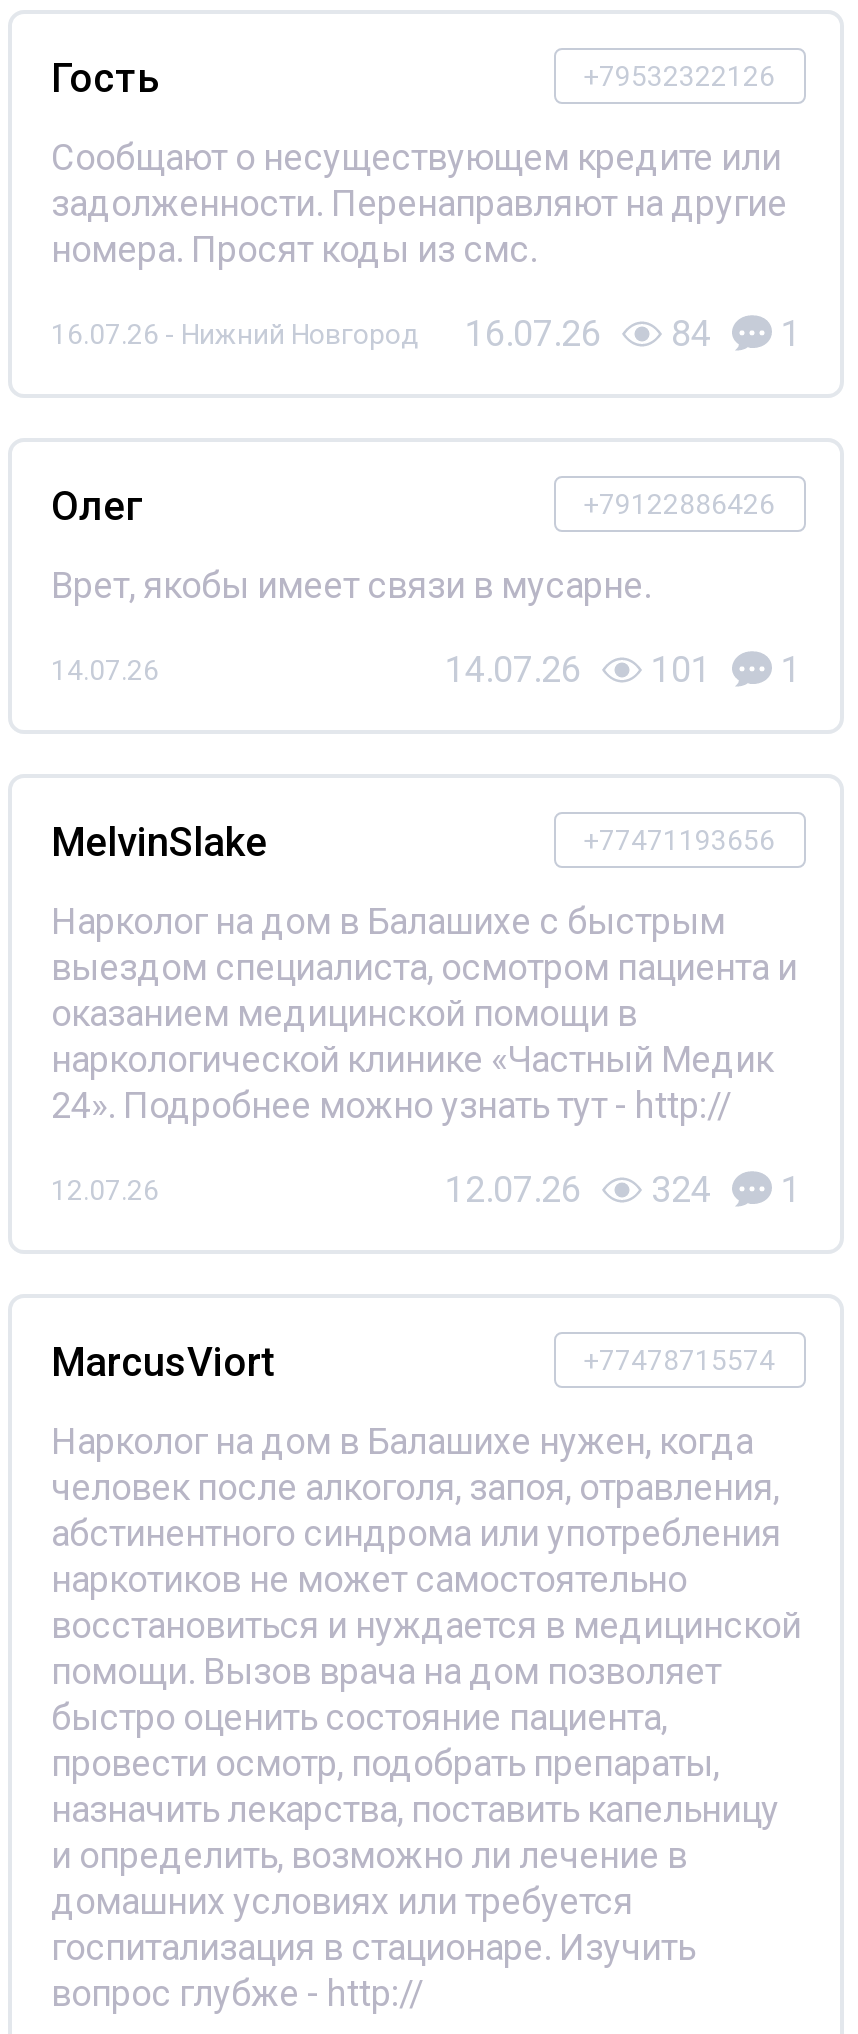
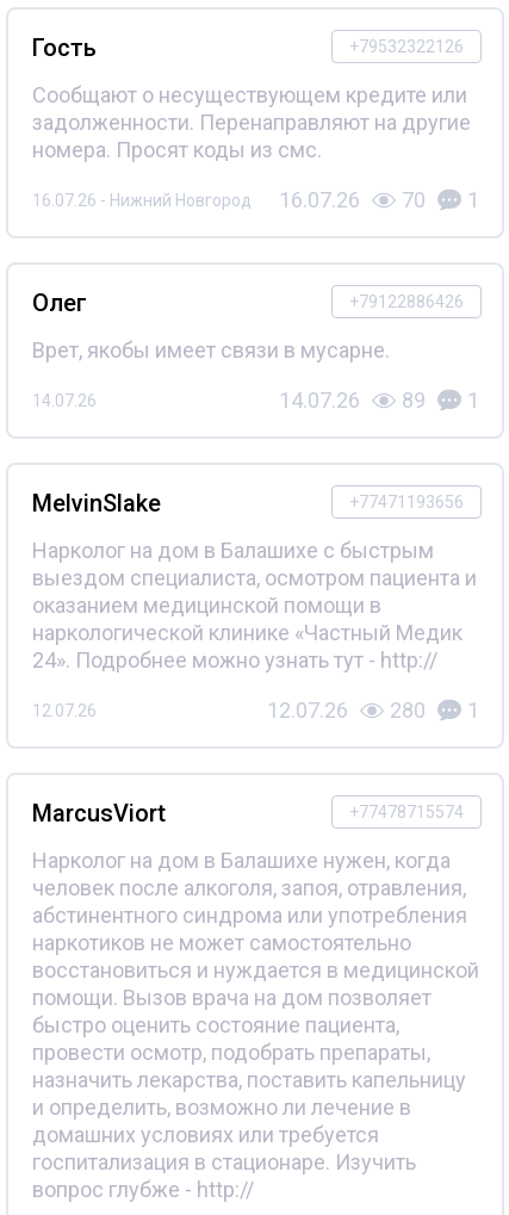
[51,313,801,355] 16.07.26 - Нижний Новгород 16.07.26 84 1 -> [32,188,479,213] 16.07.26 - Нижний Новгород 16.07.26 70 1
[445,649,801,691] 14.07.26 101 1 -> [278,388,479,413] 14.07.26 89 1
[445,1169,801,1211] 12.07.26 324 1 -> [266,698,479,723] 12.07.26 280 1

